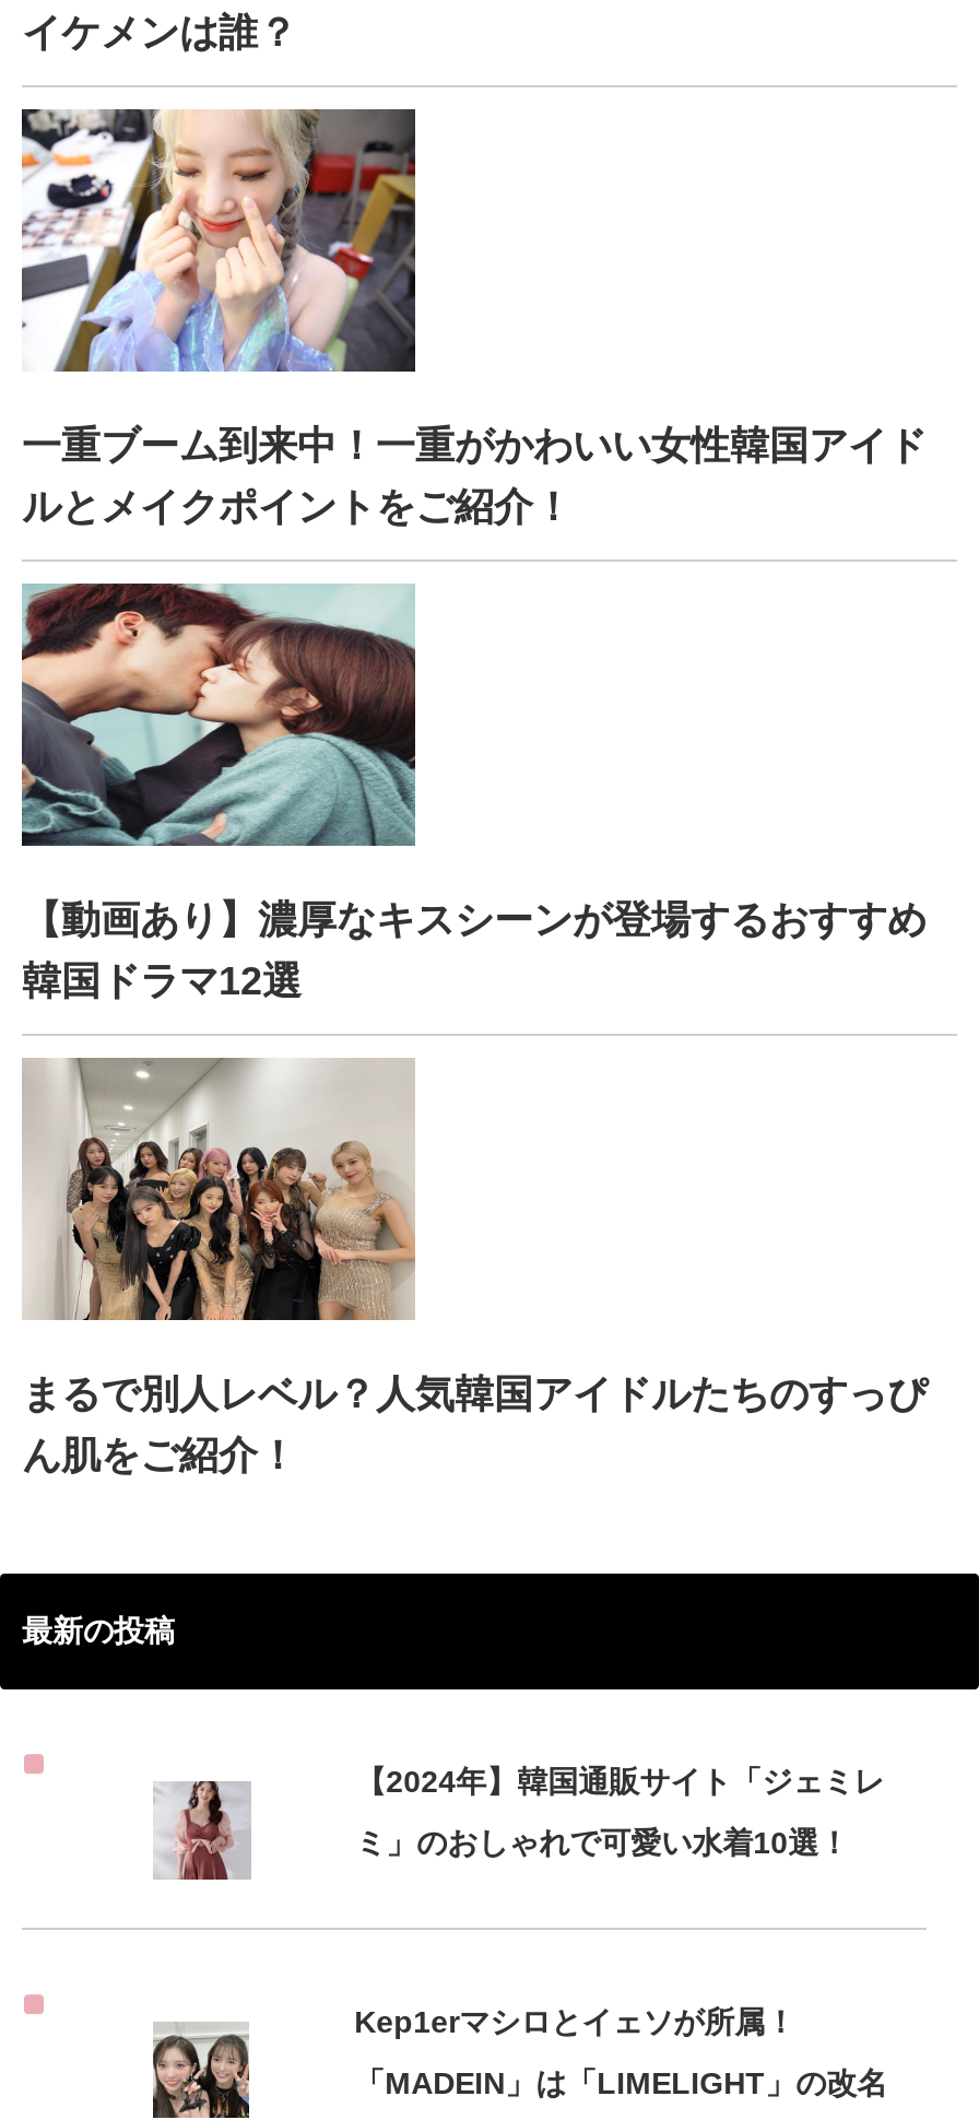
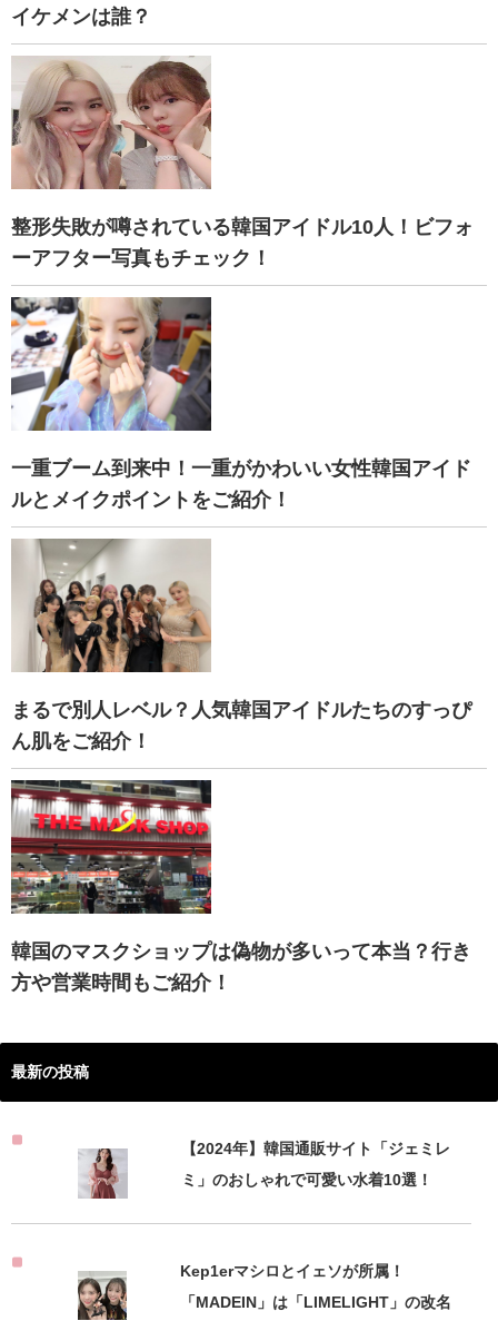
none -> [11,56,474,269] [image] | 整形失敗が噂されている韓国アイドル10人！ビフォ | ーアフター写真もチェック！
[20,584,927,1003] [image] | 【動画あり】濃厚なキスシーンが登場するおすすめ | 韓国ドラマ12選 -> none
none -> [10,779,471,994] [image] | 韓国のマスクショップは偽物が多いって本当？行き | 方や営業時間もご紹介！

